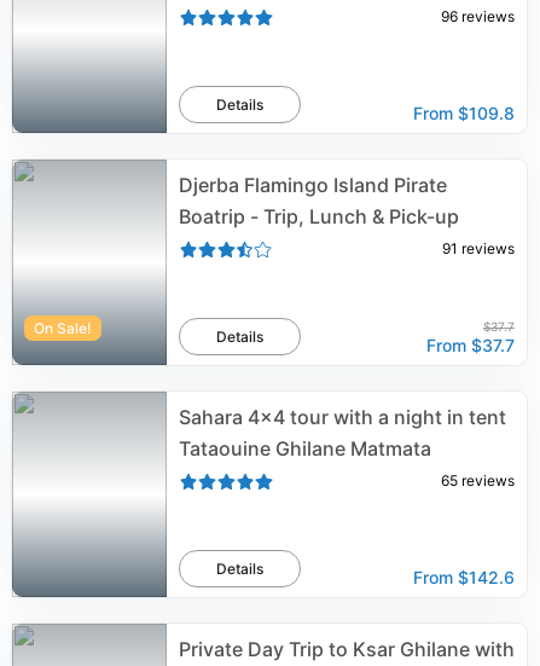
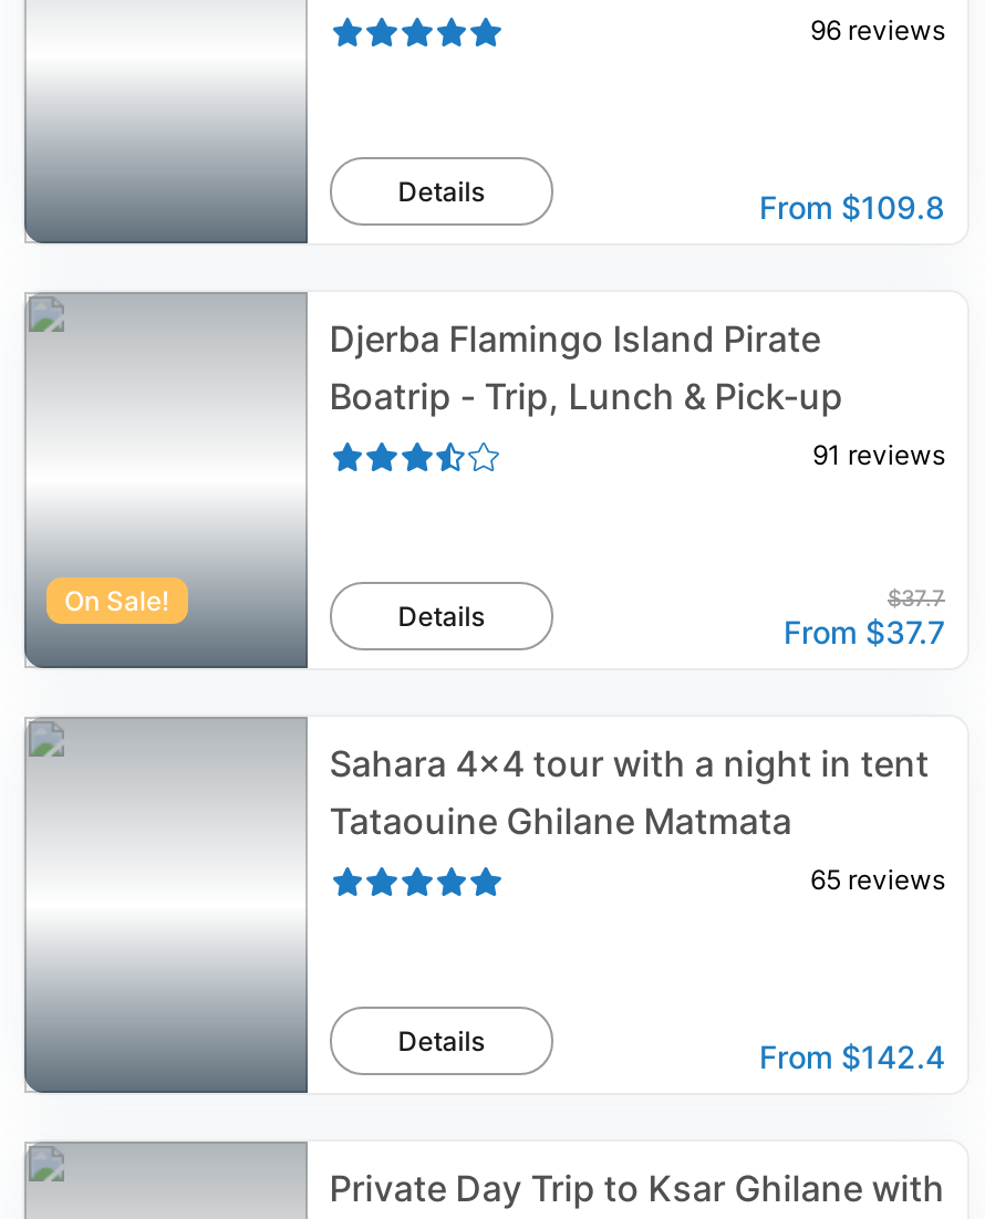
[413,567,515,587] From $142.6 -> [759,1038,945,1075] From $142.4

